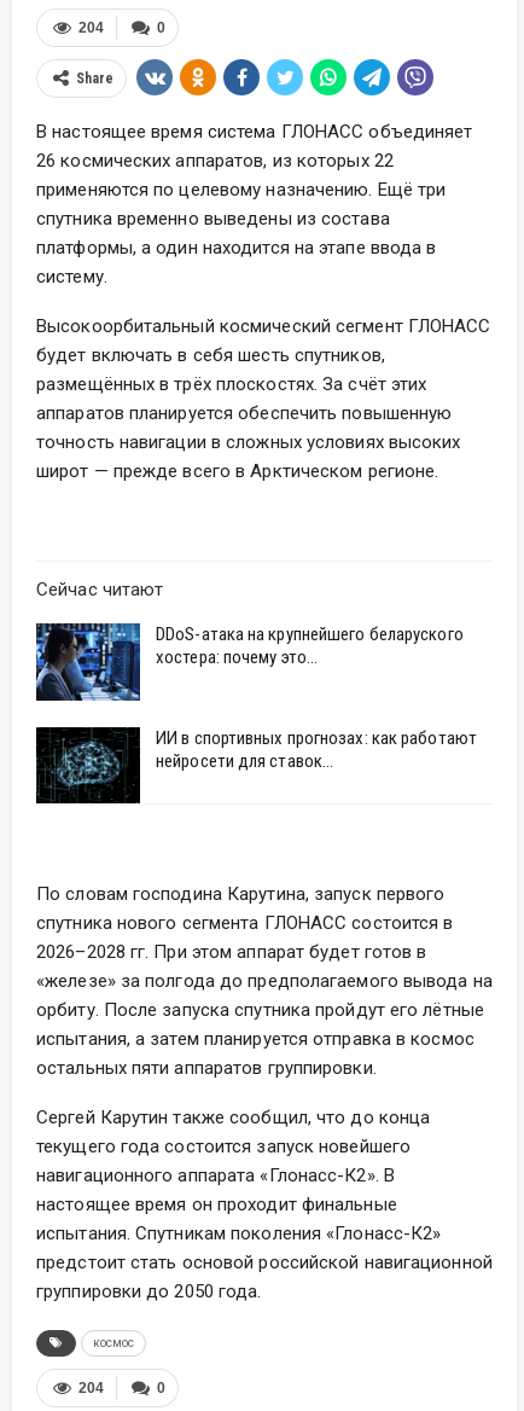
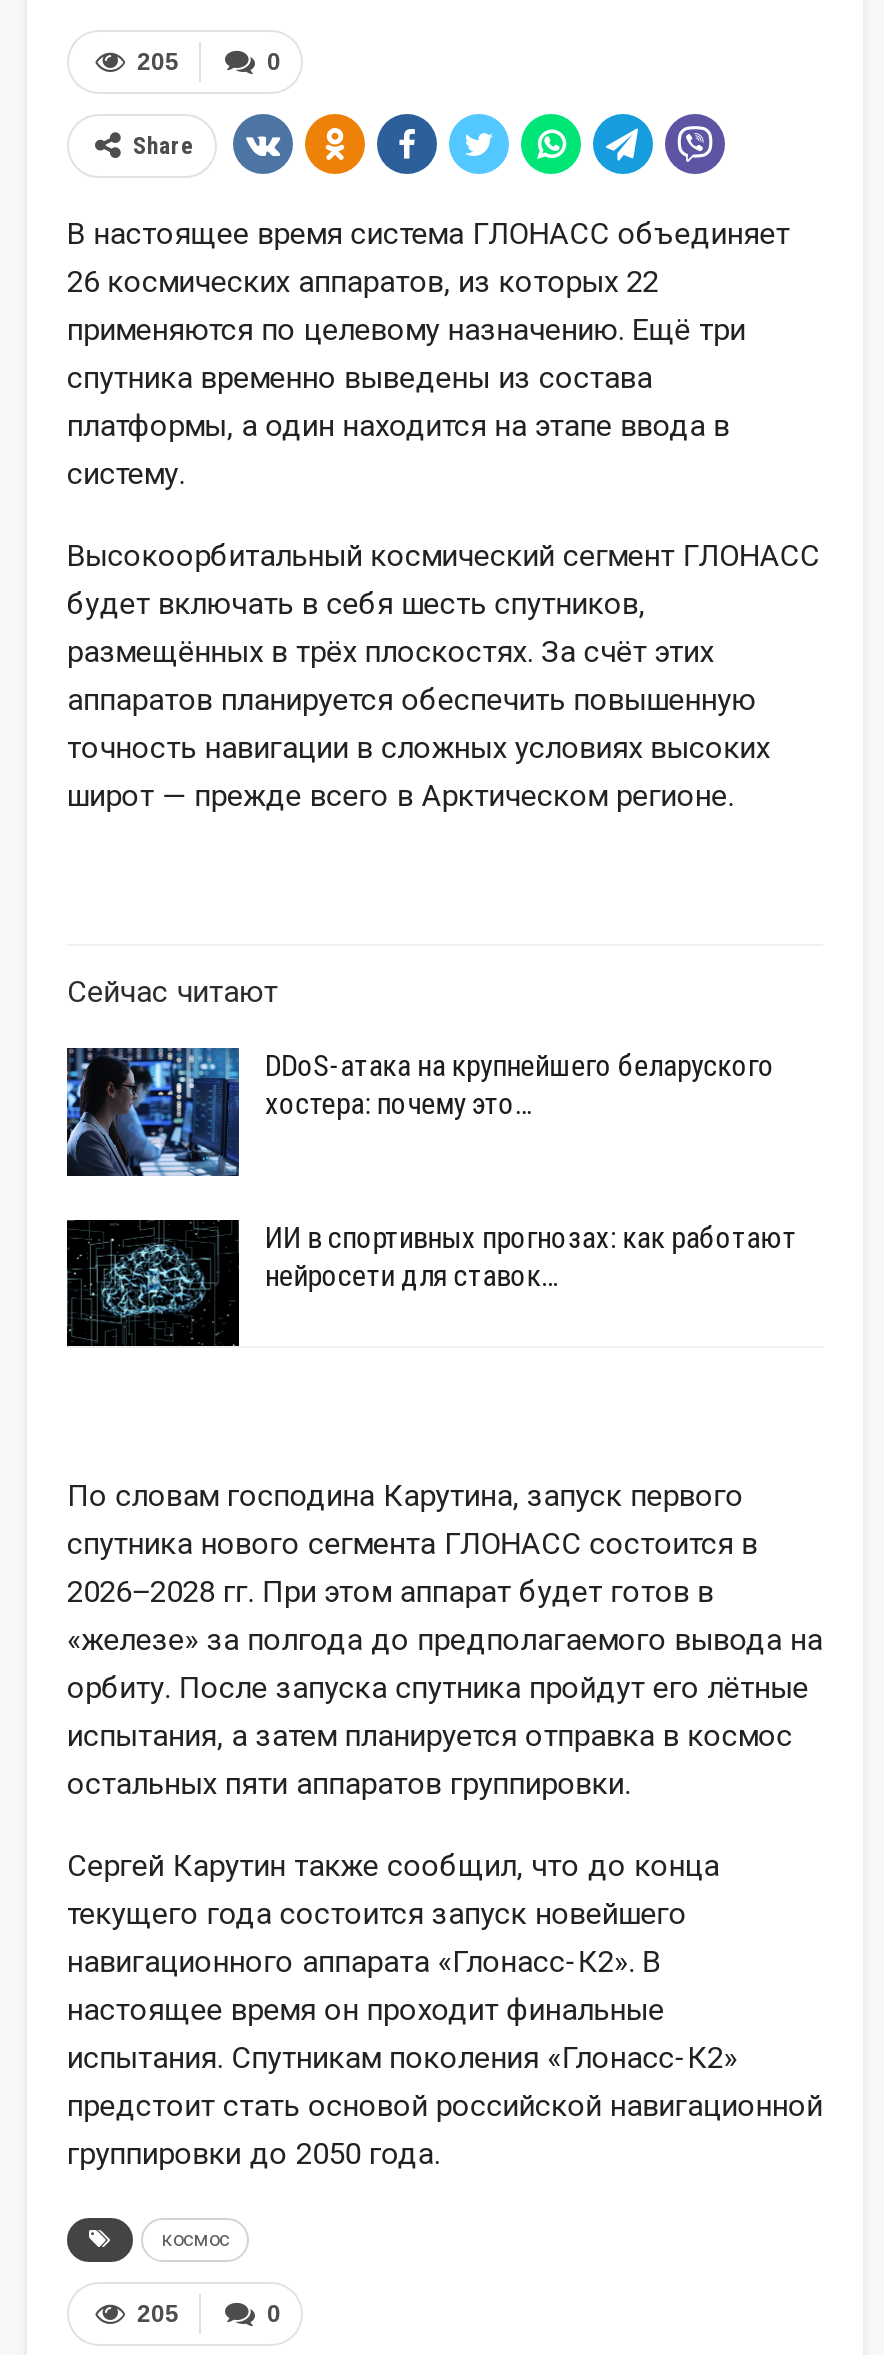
[78,19,104,36] 204 -> [137,48,179,76] 205
[78,1380,104,1397] 204 -> [137,2300,179,2328] 205

